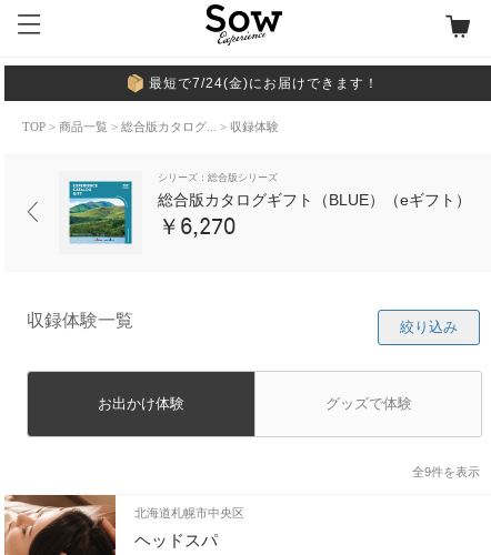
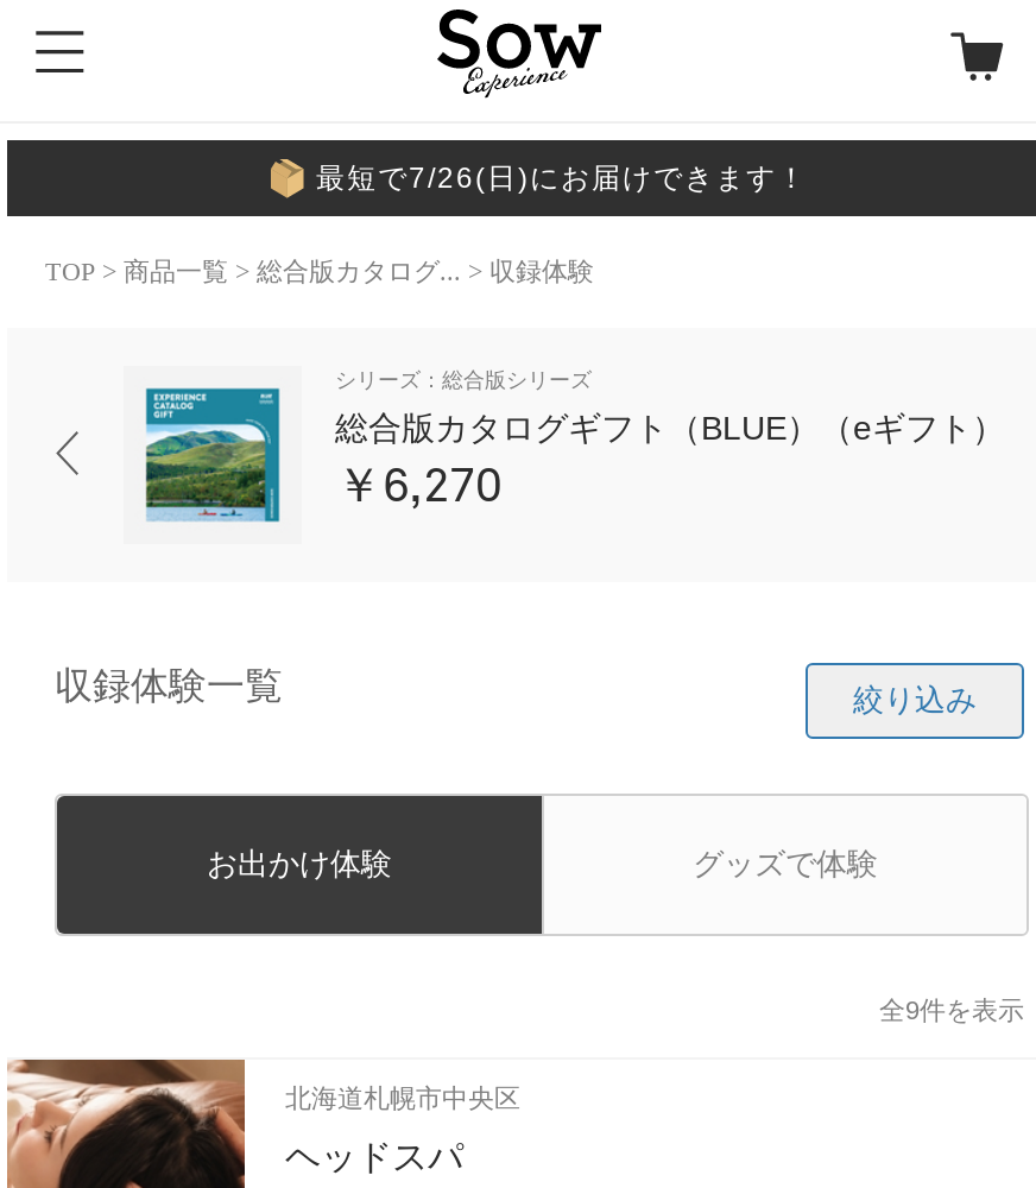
[149,75,379,91] 最短で7/24(金)にお届けできます！ -> [316,162,808,195] 最短で7/26(日)にお届けできます！

